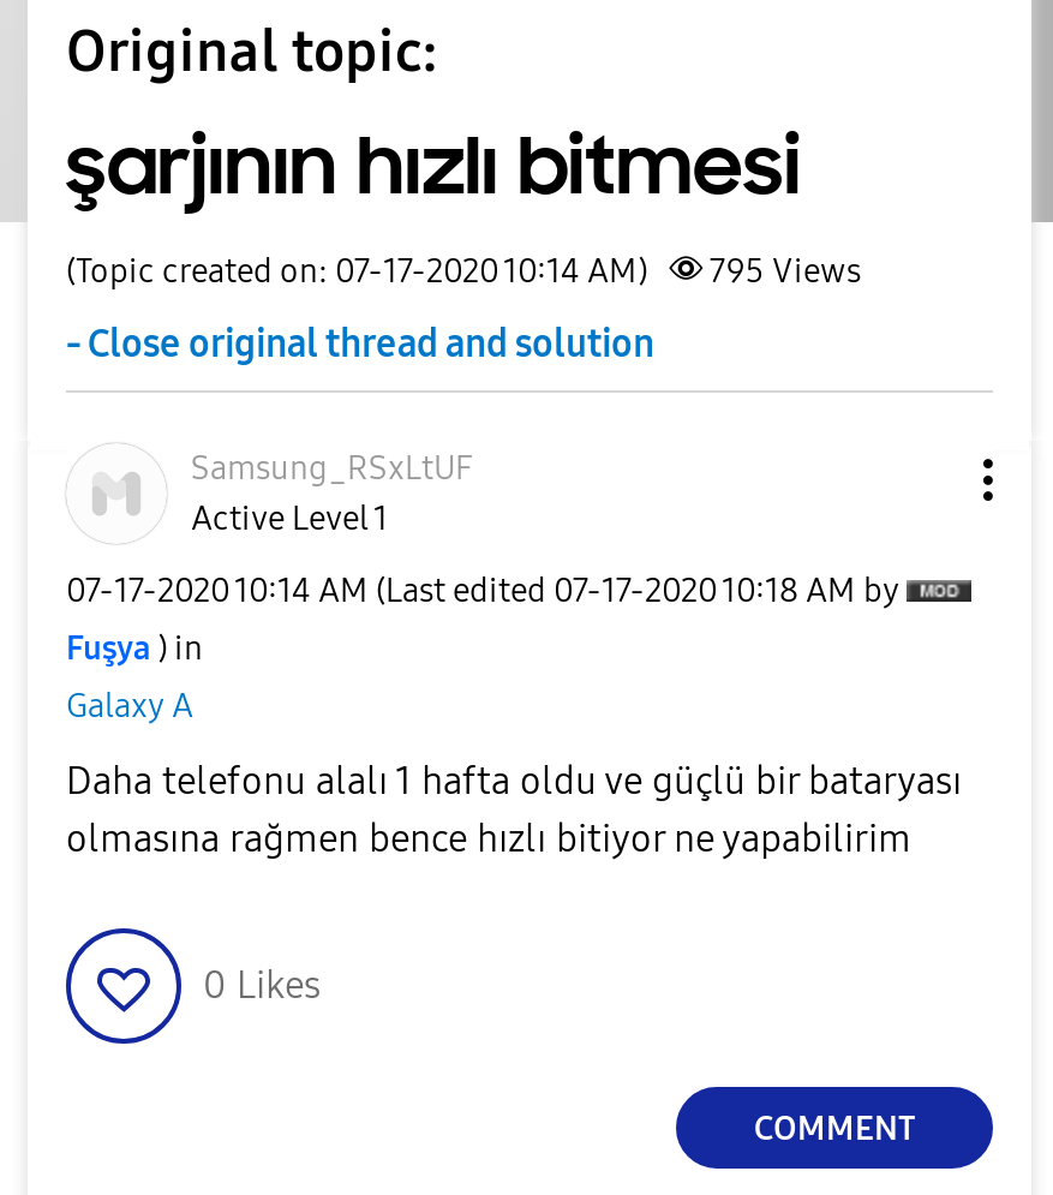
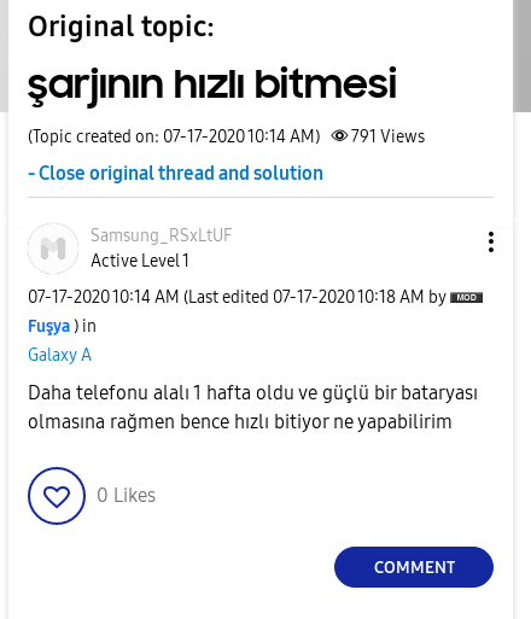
[66,251,861,292] (Topic created on: 07-17-2020 10:14 AM) 795 Views -> [28,127,425,147] (Topic created on: 07-17-2020 10:14 AM) 791 Views

